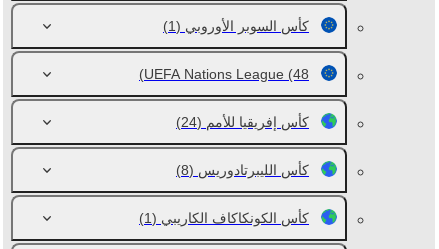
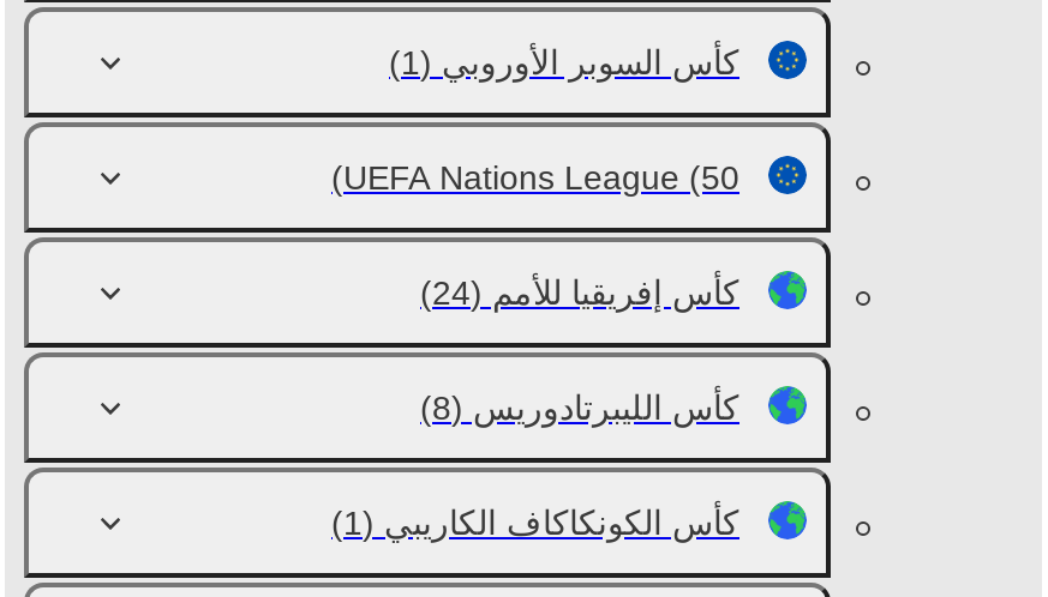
[144,66,309,82] UEFA Nations League (48) -> [343,158,739,197] UEFA Nations League (50)

